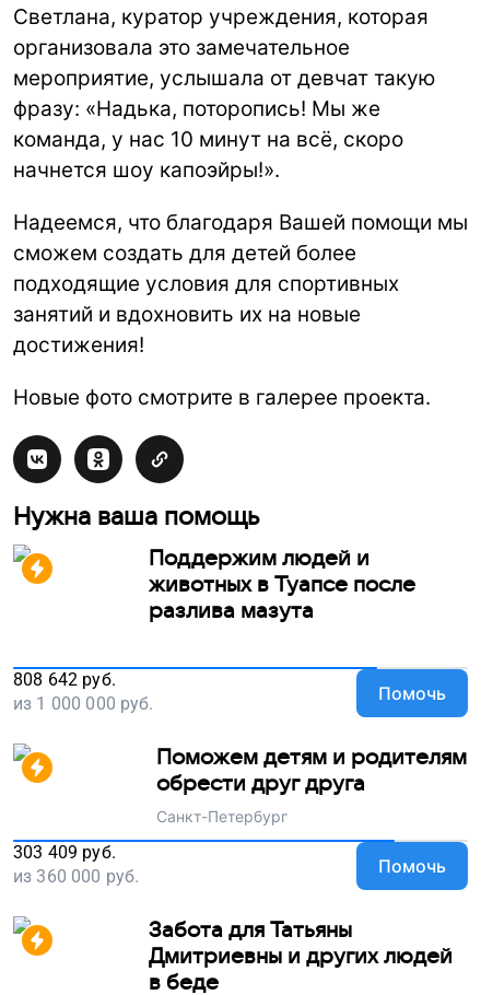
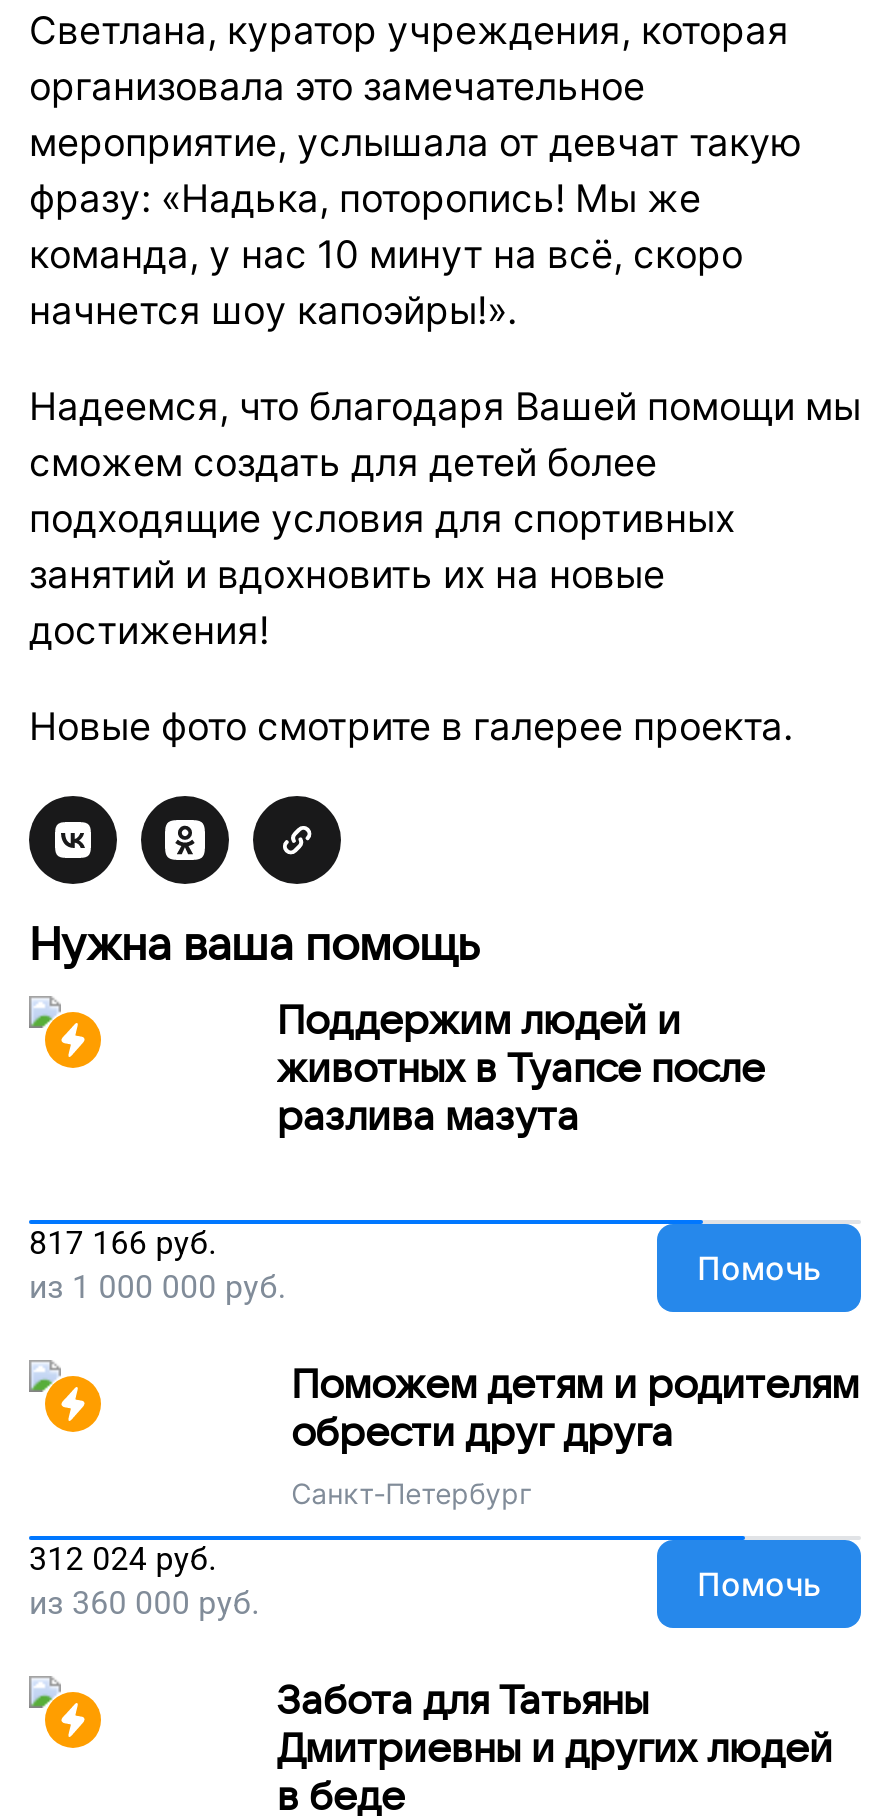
[13,669,116,690] 808 642 руб. -> [29,1224,217,1262] 817 166 руб.
[13,842,116,863] 303 409 руб. -> [29,1540,217,1578] 312 024 руб.

